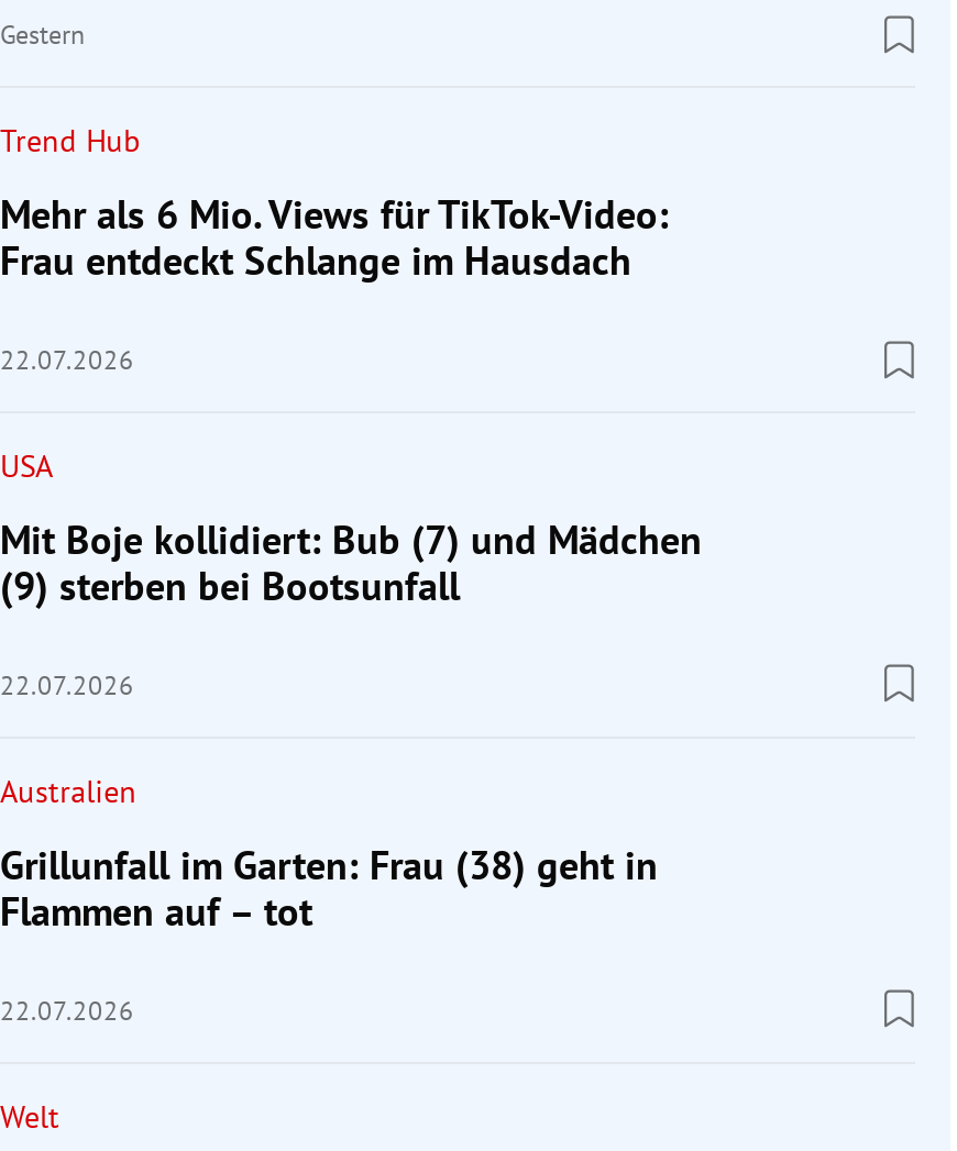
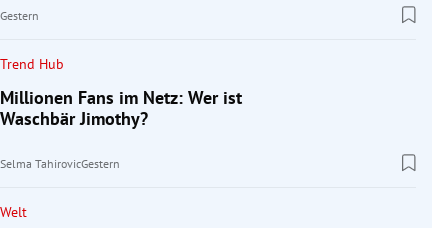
[0,189,702,1026] Mehr als 6 Mio. Views für TikTok-Video: | Frau entdeckt Schlange im Hausdach | 22.07.2026 | USA | Mit Boje kollidiert: Bub (7) und Mädchen | (9) sterben bei Bootsunfall | 22.07.2026 | Australien | Grillunfall im Garten: Frau (38) geht in | Flammen auf – tot | 22.07.2026 -> [0,86,242,171] Millionen Fans im Netz: Wer ist | Waschbär Jimothy? | Selma TahirovicGestern

